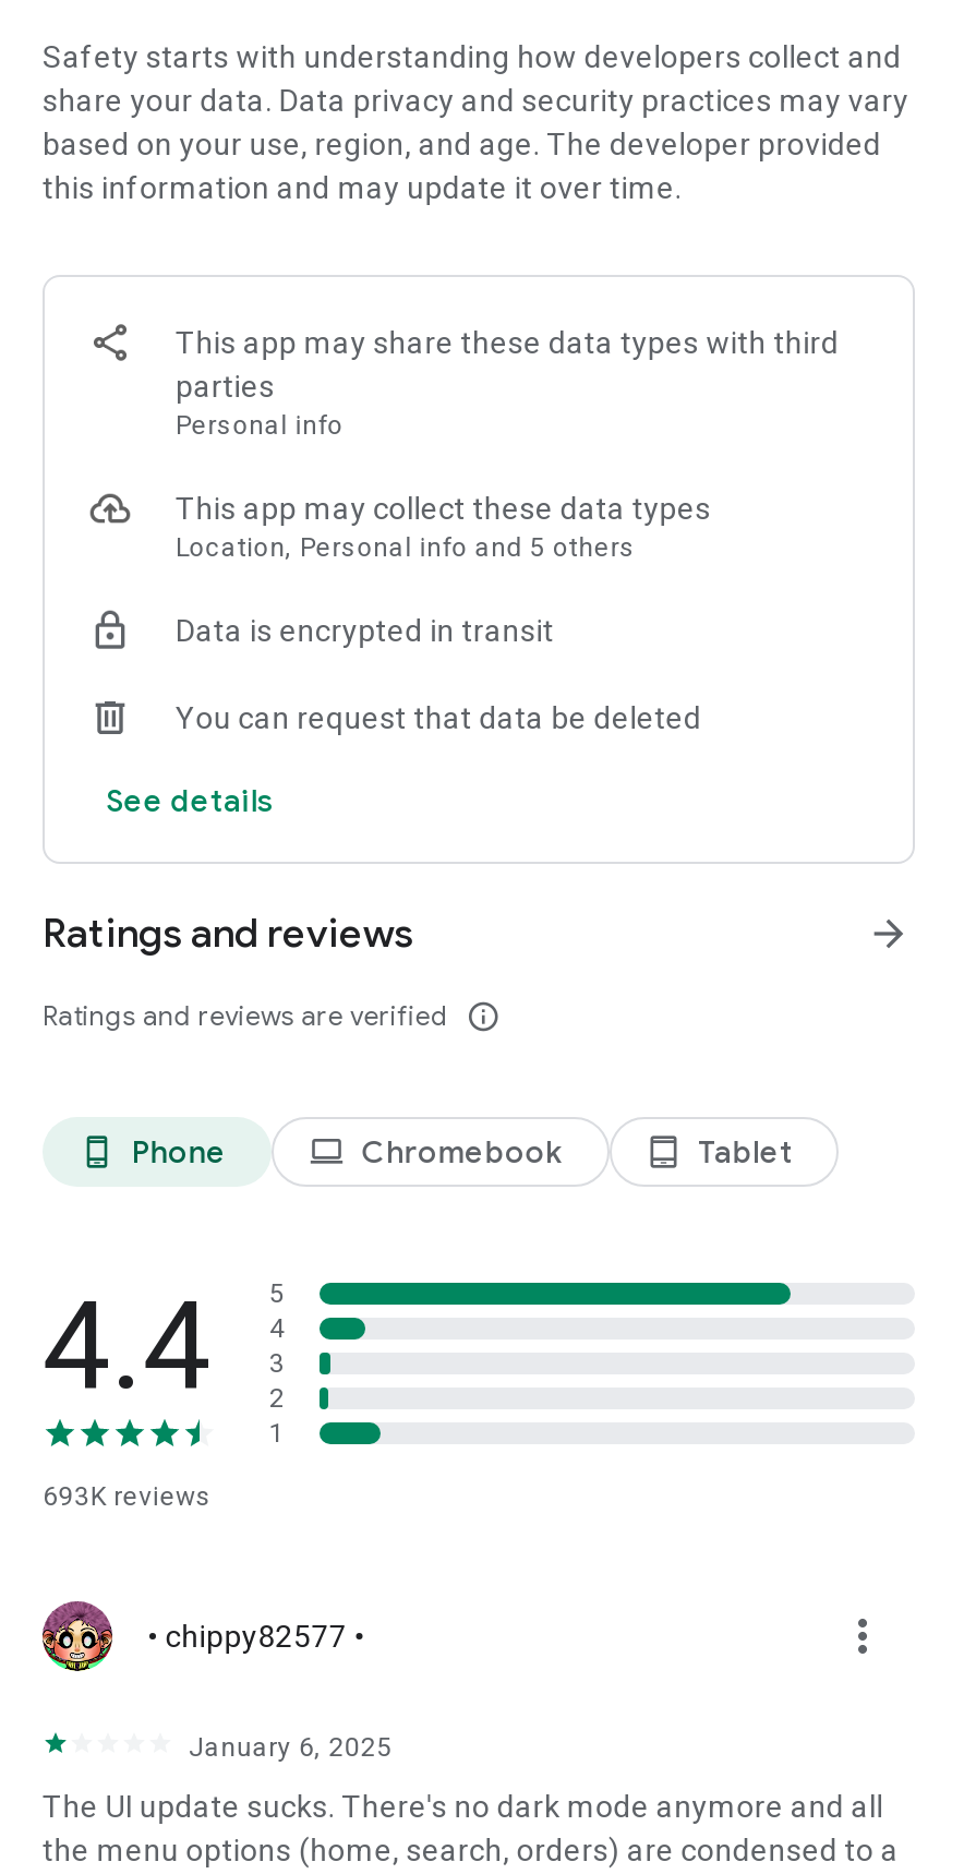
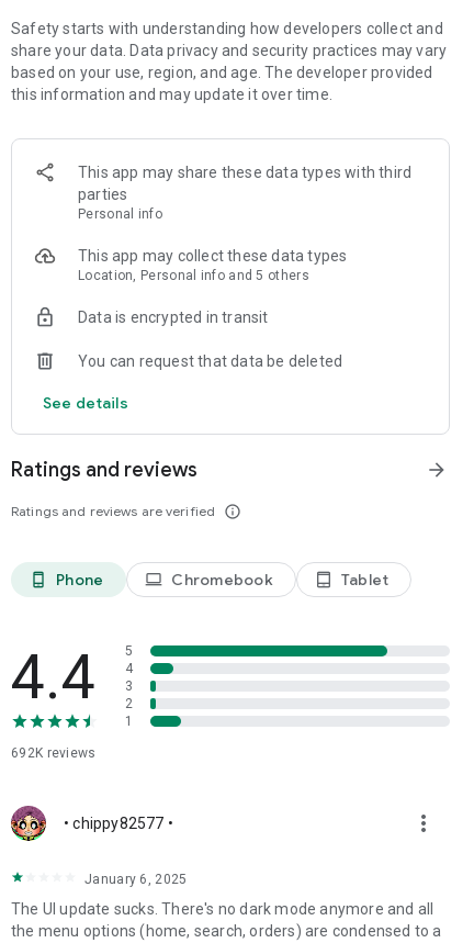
[43,1481,212,1512] 693K reviews -> [11,745,96,761] 692K reviews

